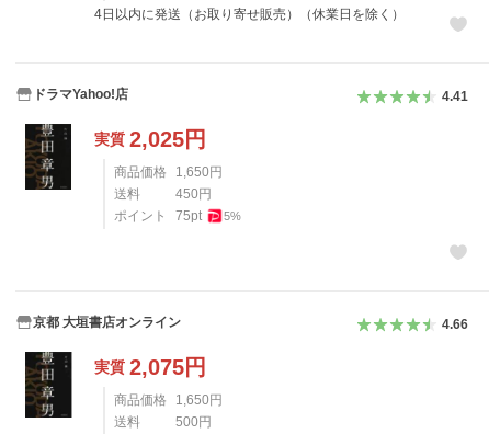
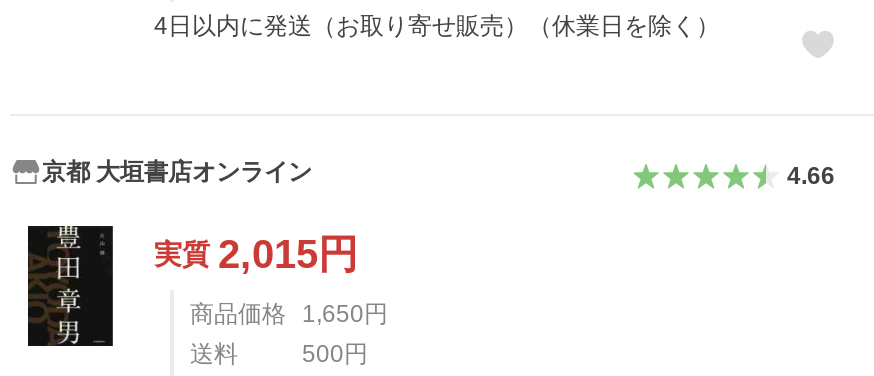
[33,87,468,224] ドラマYahoo!店 | 4.41 | 実質2,025円 | 商品価格 1,650円 | 送料 | 450円 | ポイント 75pt | 5% -> none
[94,355,206,379] 実質2,075円 -> [154,232,358,276] 実質2,015円

